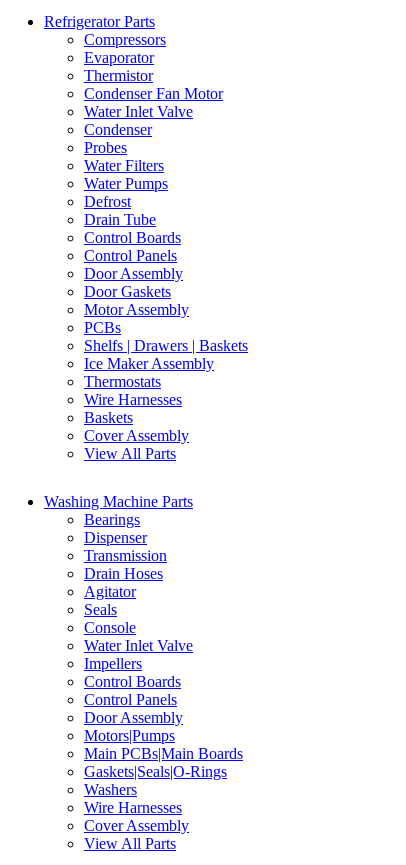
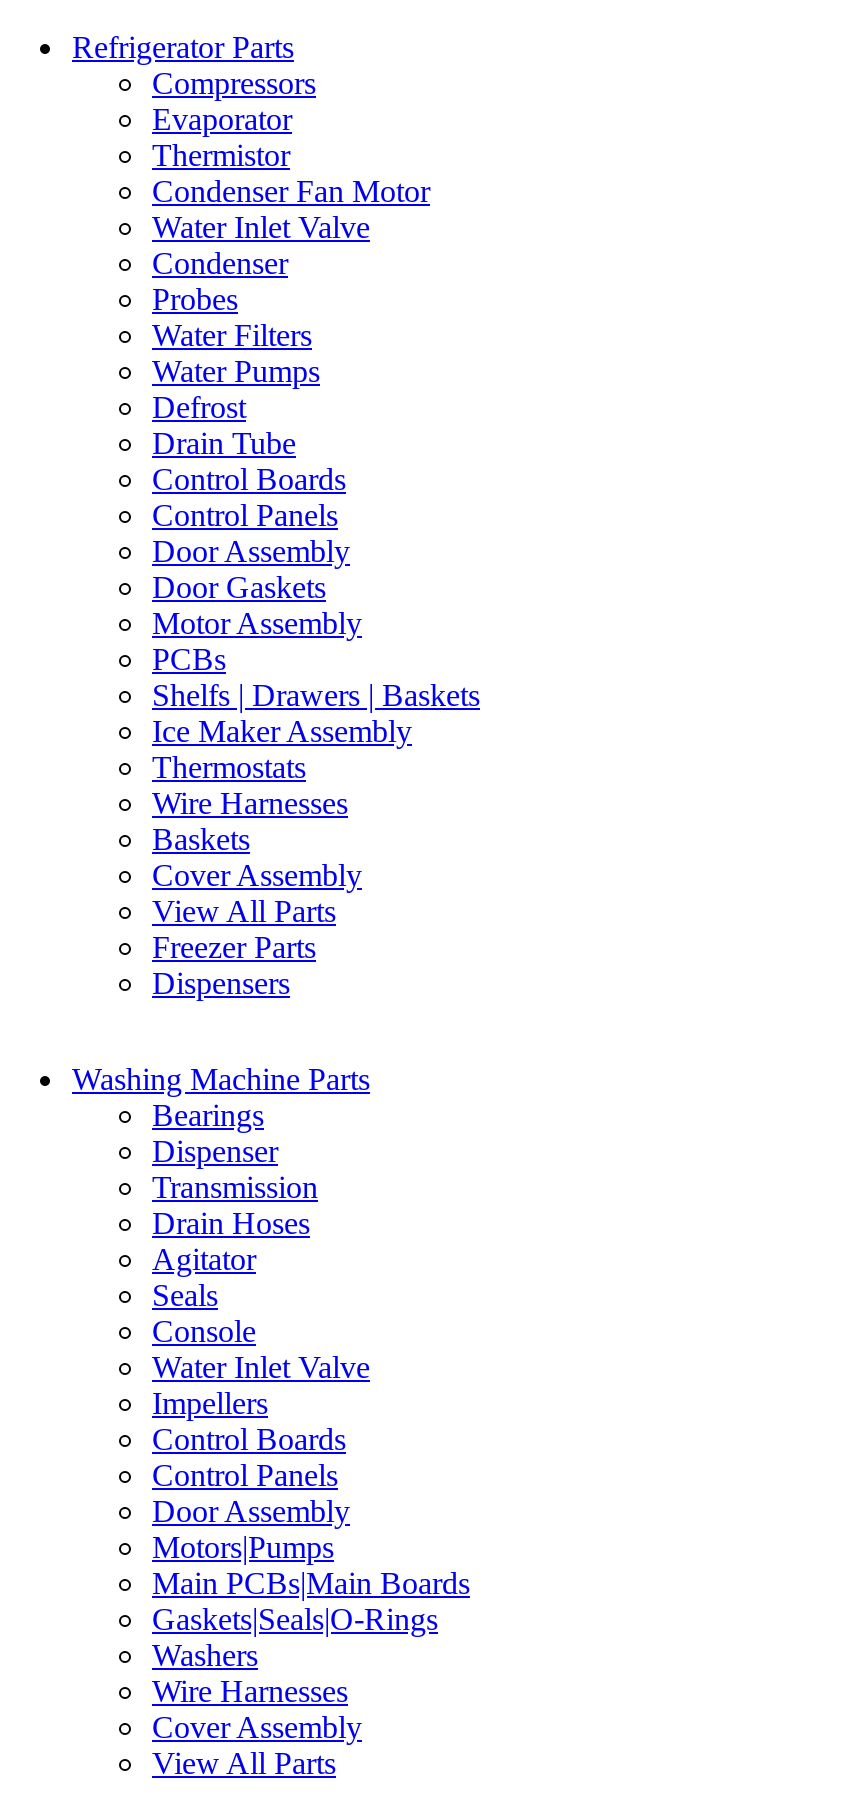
none -> [152,930,316,1000] Freezer Parts | Dispensers

